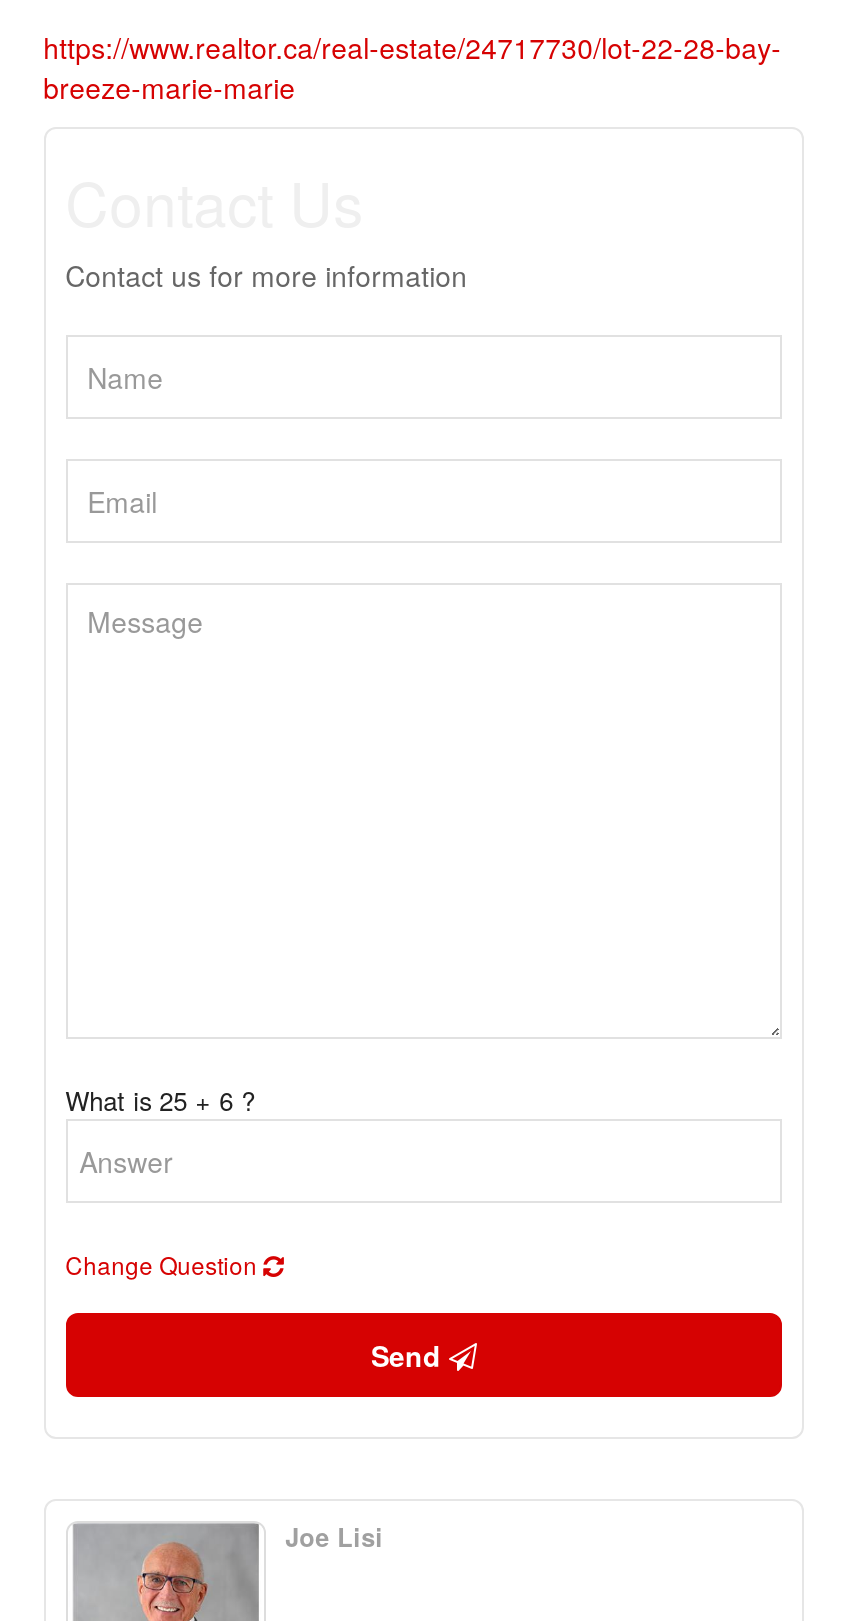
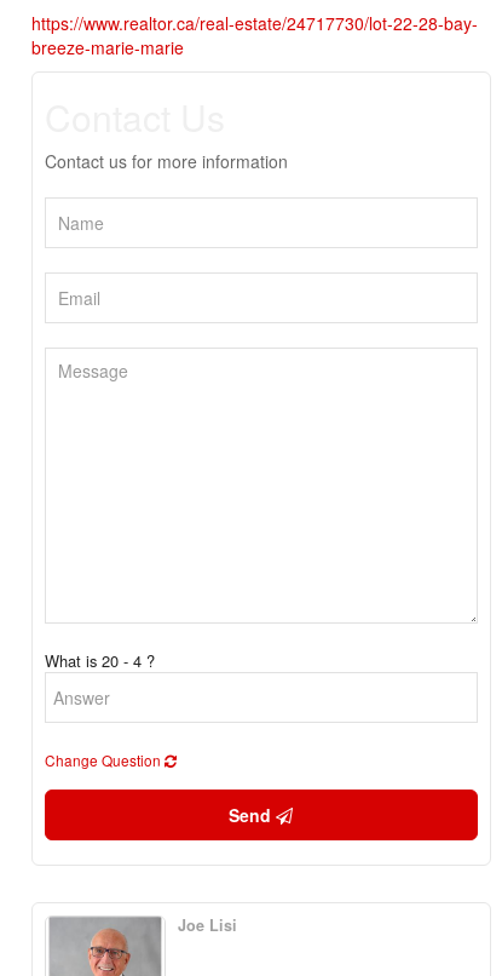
[65,1081,255,1119] What is 25 + 6 ? -> [44,649,154,672] What is 20 - 4 ?

